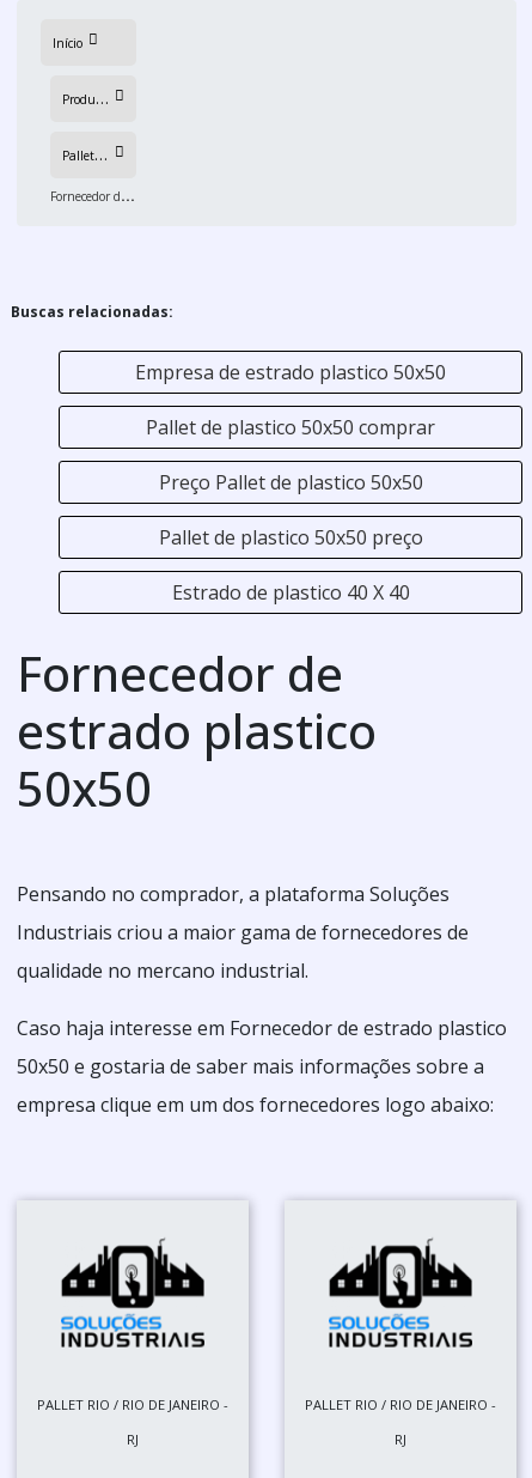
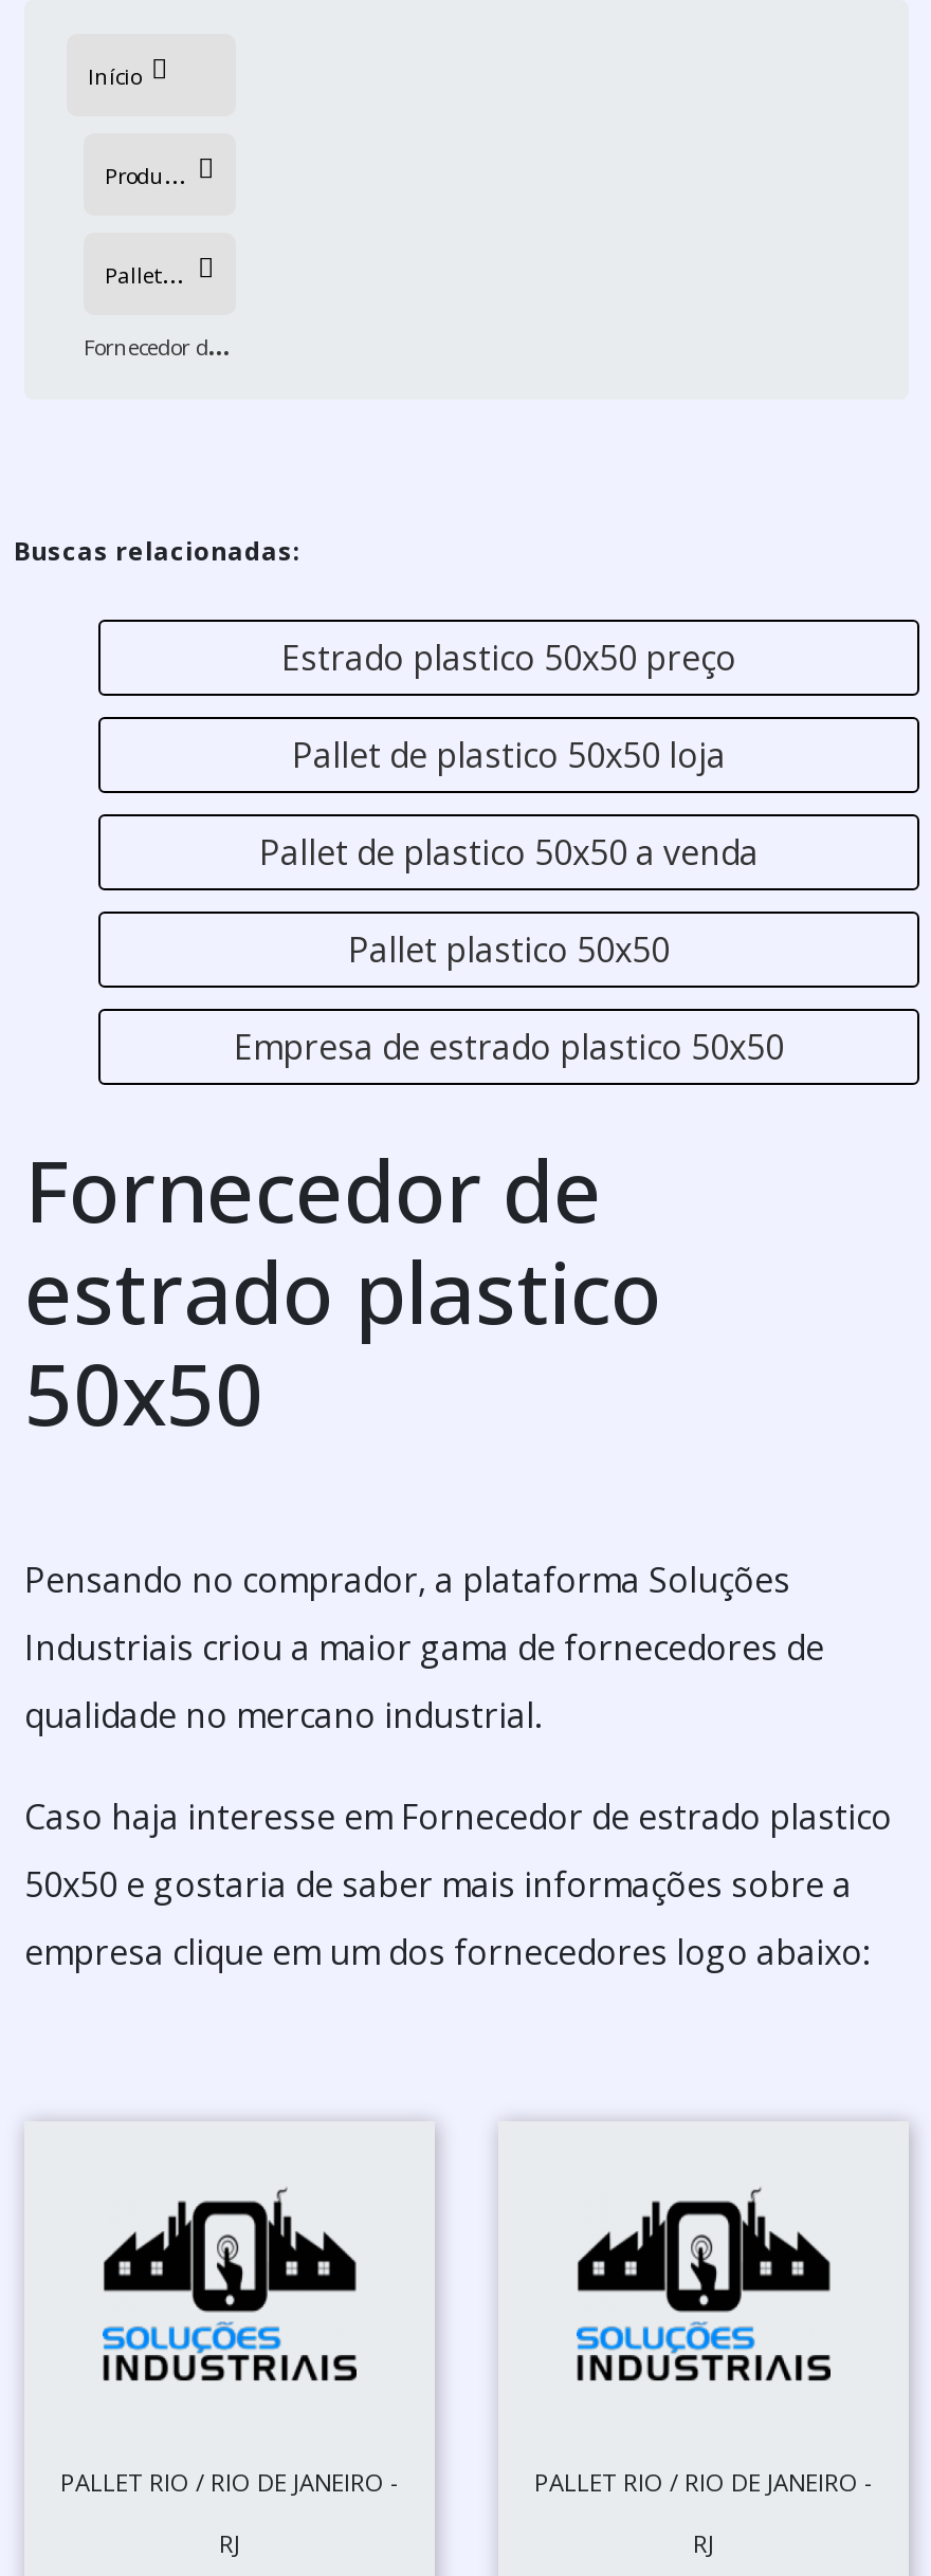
none -> [259,633,759,972] Estrado plastico 50x50 preço | Pallet de plastico 50x50 loja | Pallet de plastico 50x50 a venda | Pallet plastico 50x50
moved [135,358,446,385] -> [234,1023,784,1069]: Empresa de estrado plastico 50x50
[146,413,435,605] Pallet de plastico 50x50 comprar | Preço Pallet de plastico 50x50 | Pallet de plastico 50x50 preço | Estrado de plastico 40 X 40 -> none

